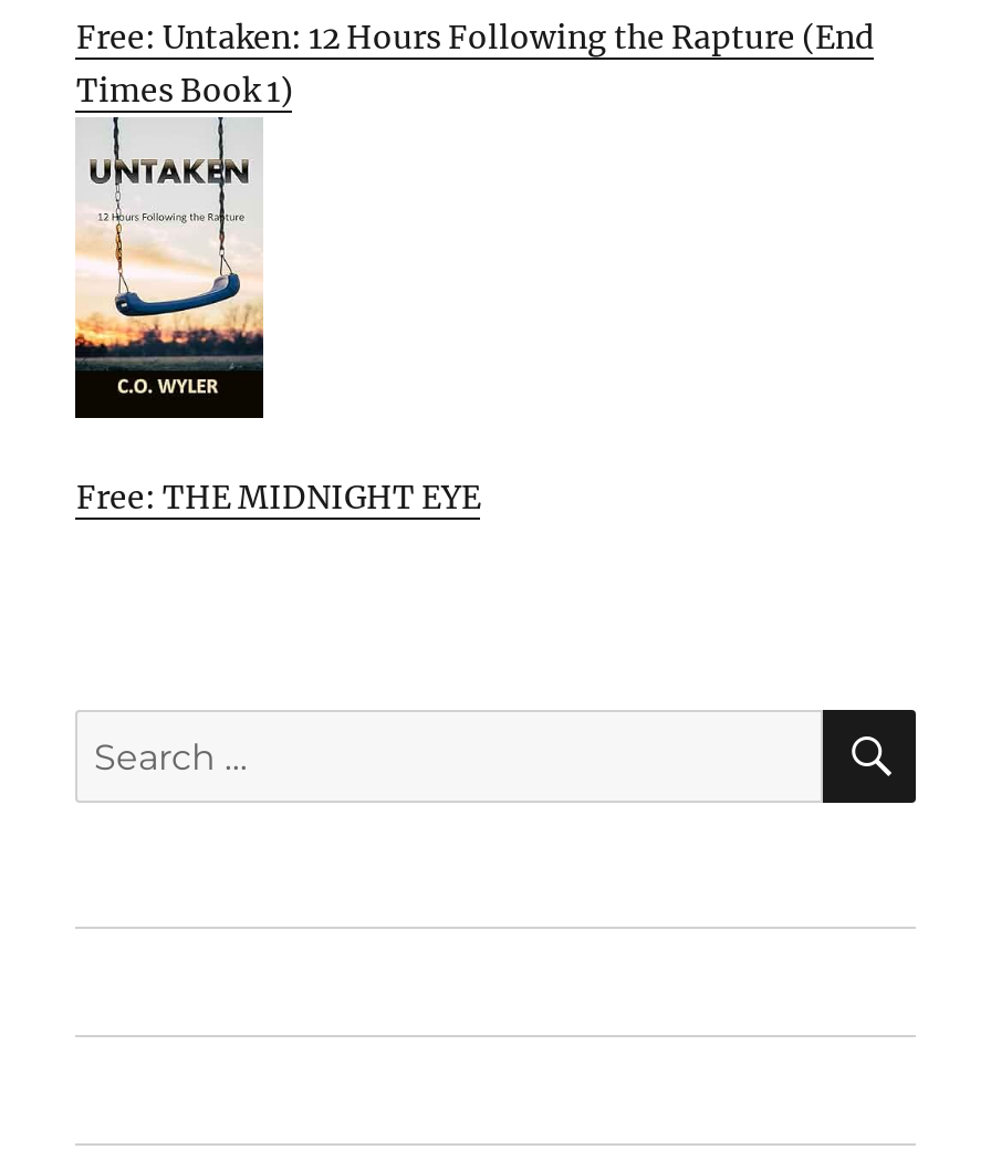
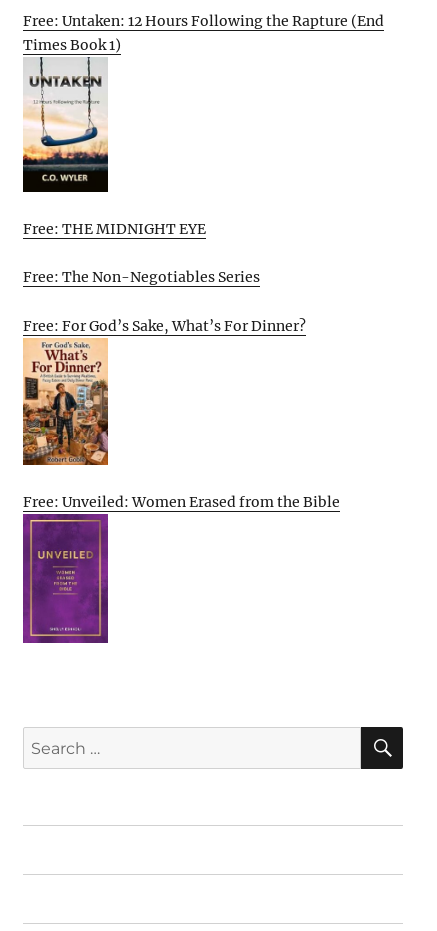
none -> [22,342,340,511] [image] | Free: Unveiled: Women Erased from the Bible
none -> [22,518,109,644] [image]
none -> [23,268,306,335] Free: The Non-Negotiables Series | Free: For God’s Sake, What’s For Dinner?

